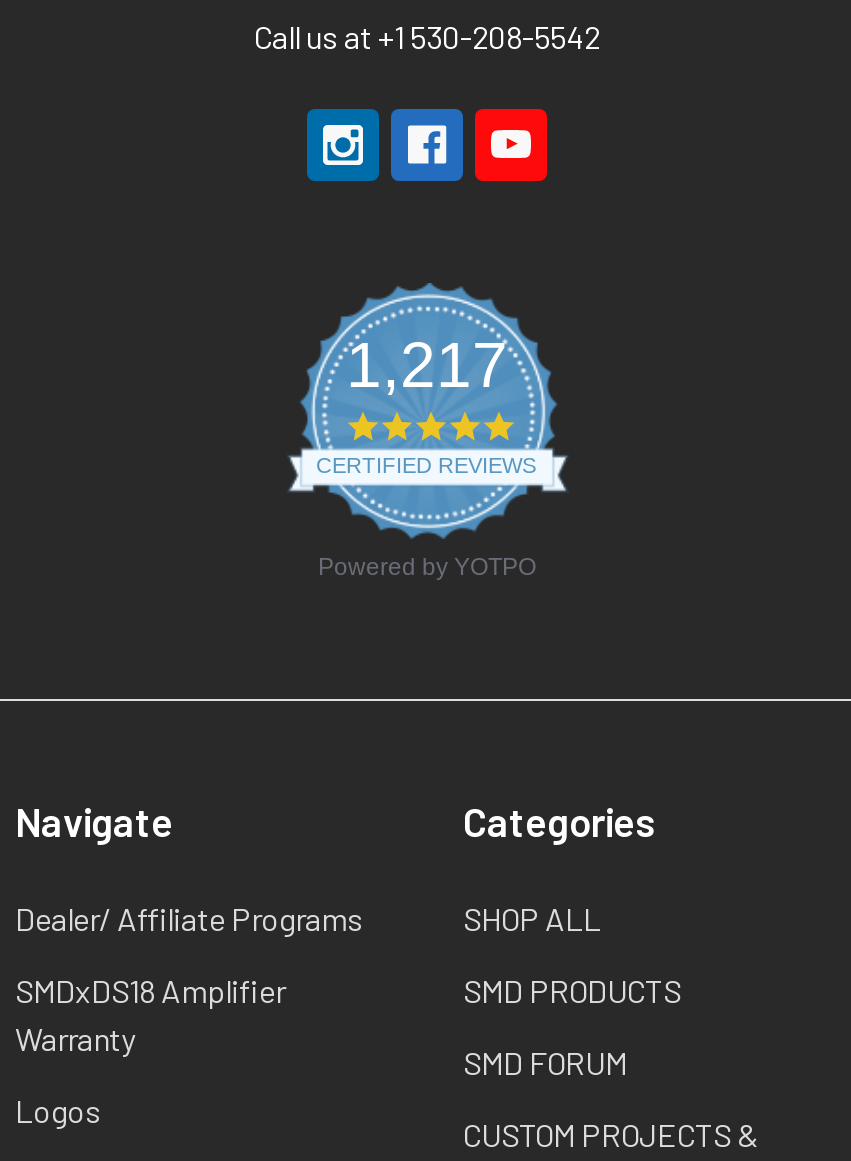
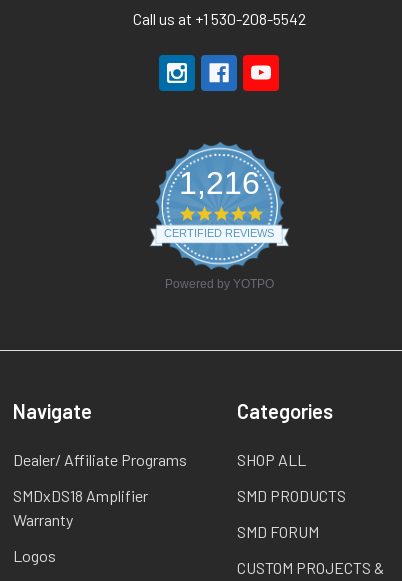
[346,329,508,401] 1,217 -> [178,165,259,201] 1,216

